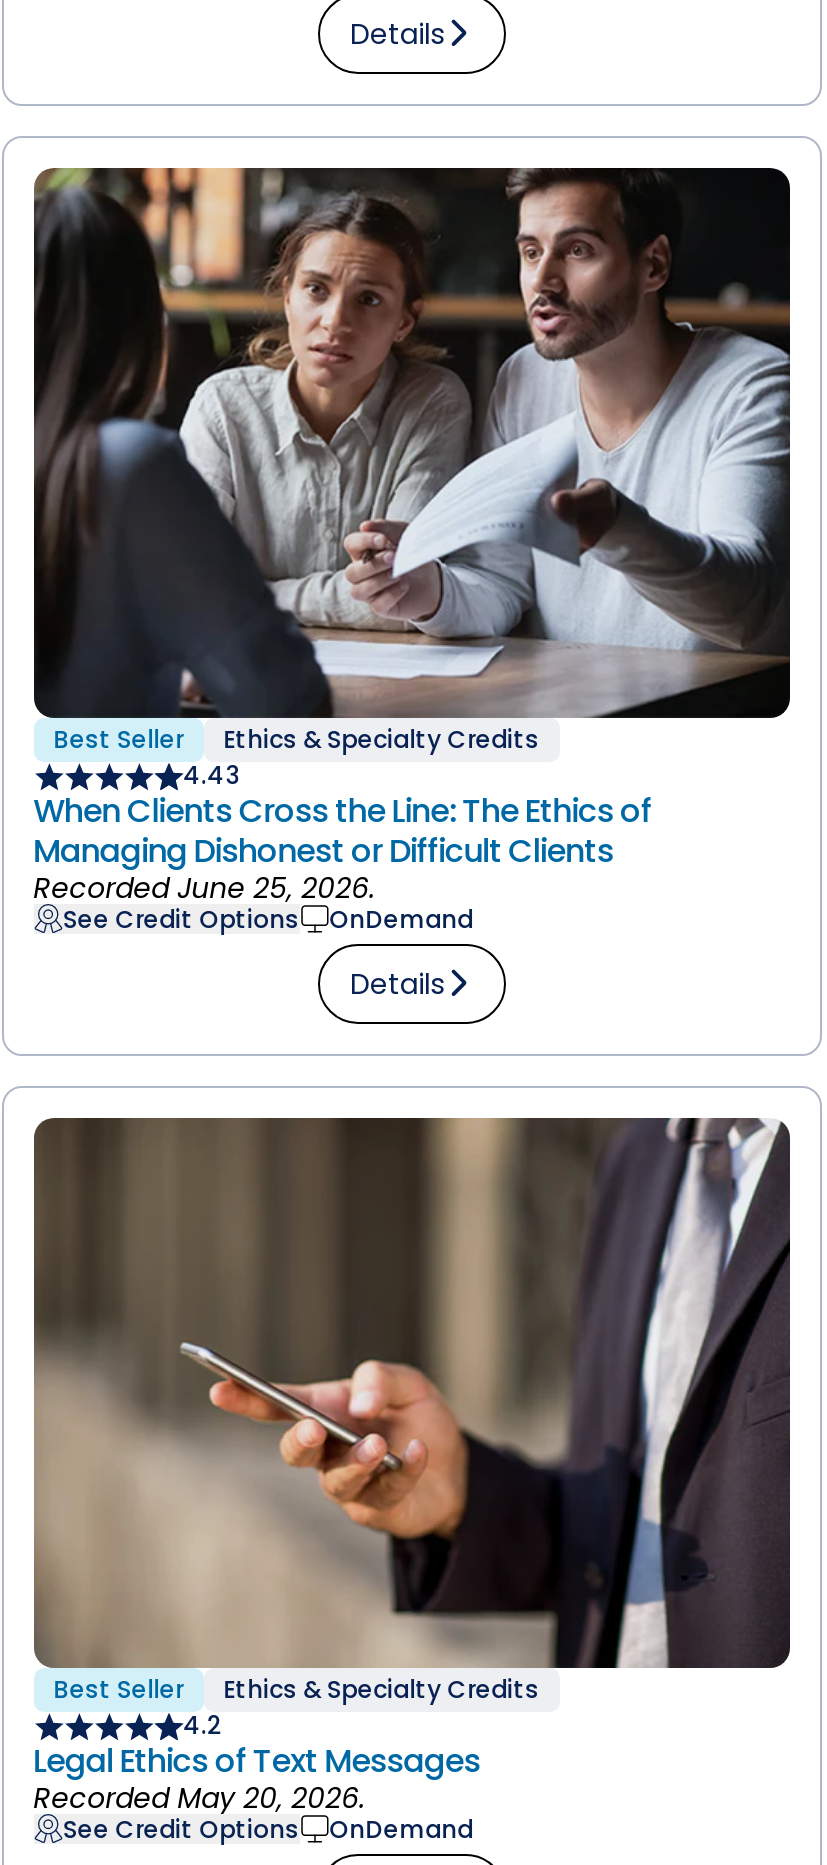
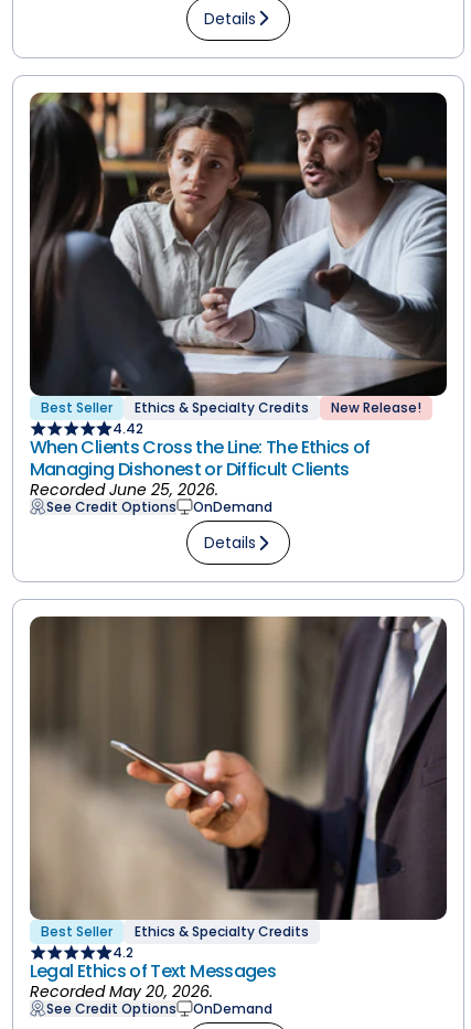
[183,759,239,793] 4.43 -> [112,398,421,437] New Release! | 4.42

